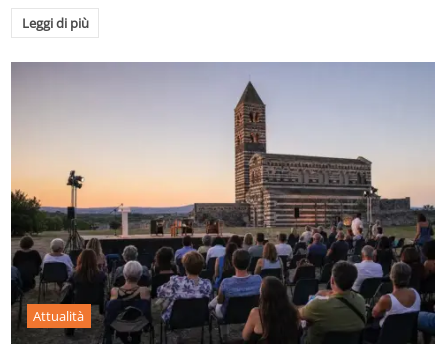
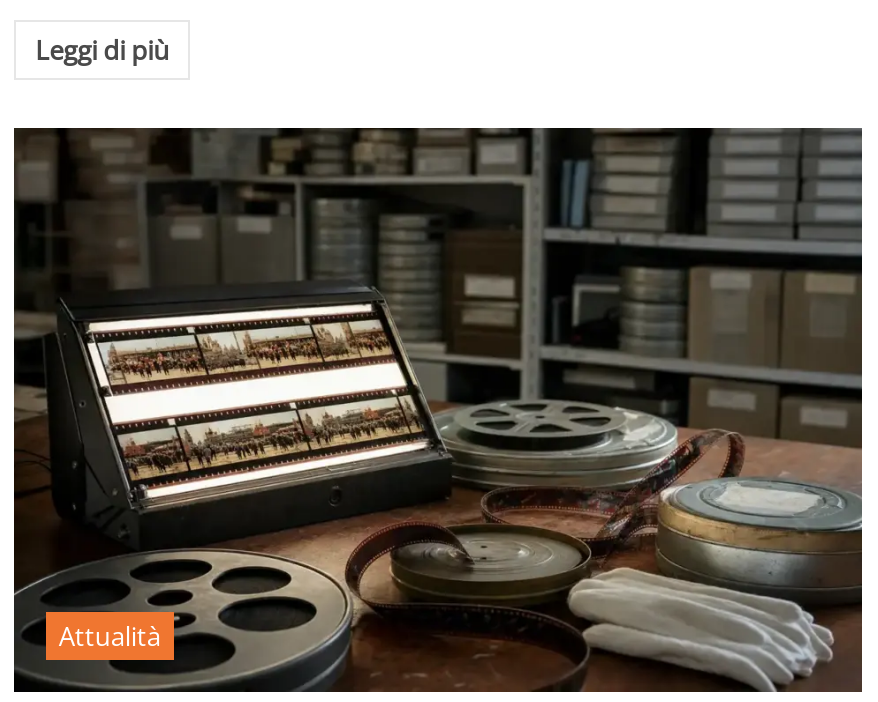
[10,62,436,344] [image] -> [12,126,864,692] [image]

